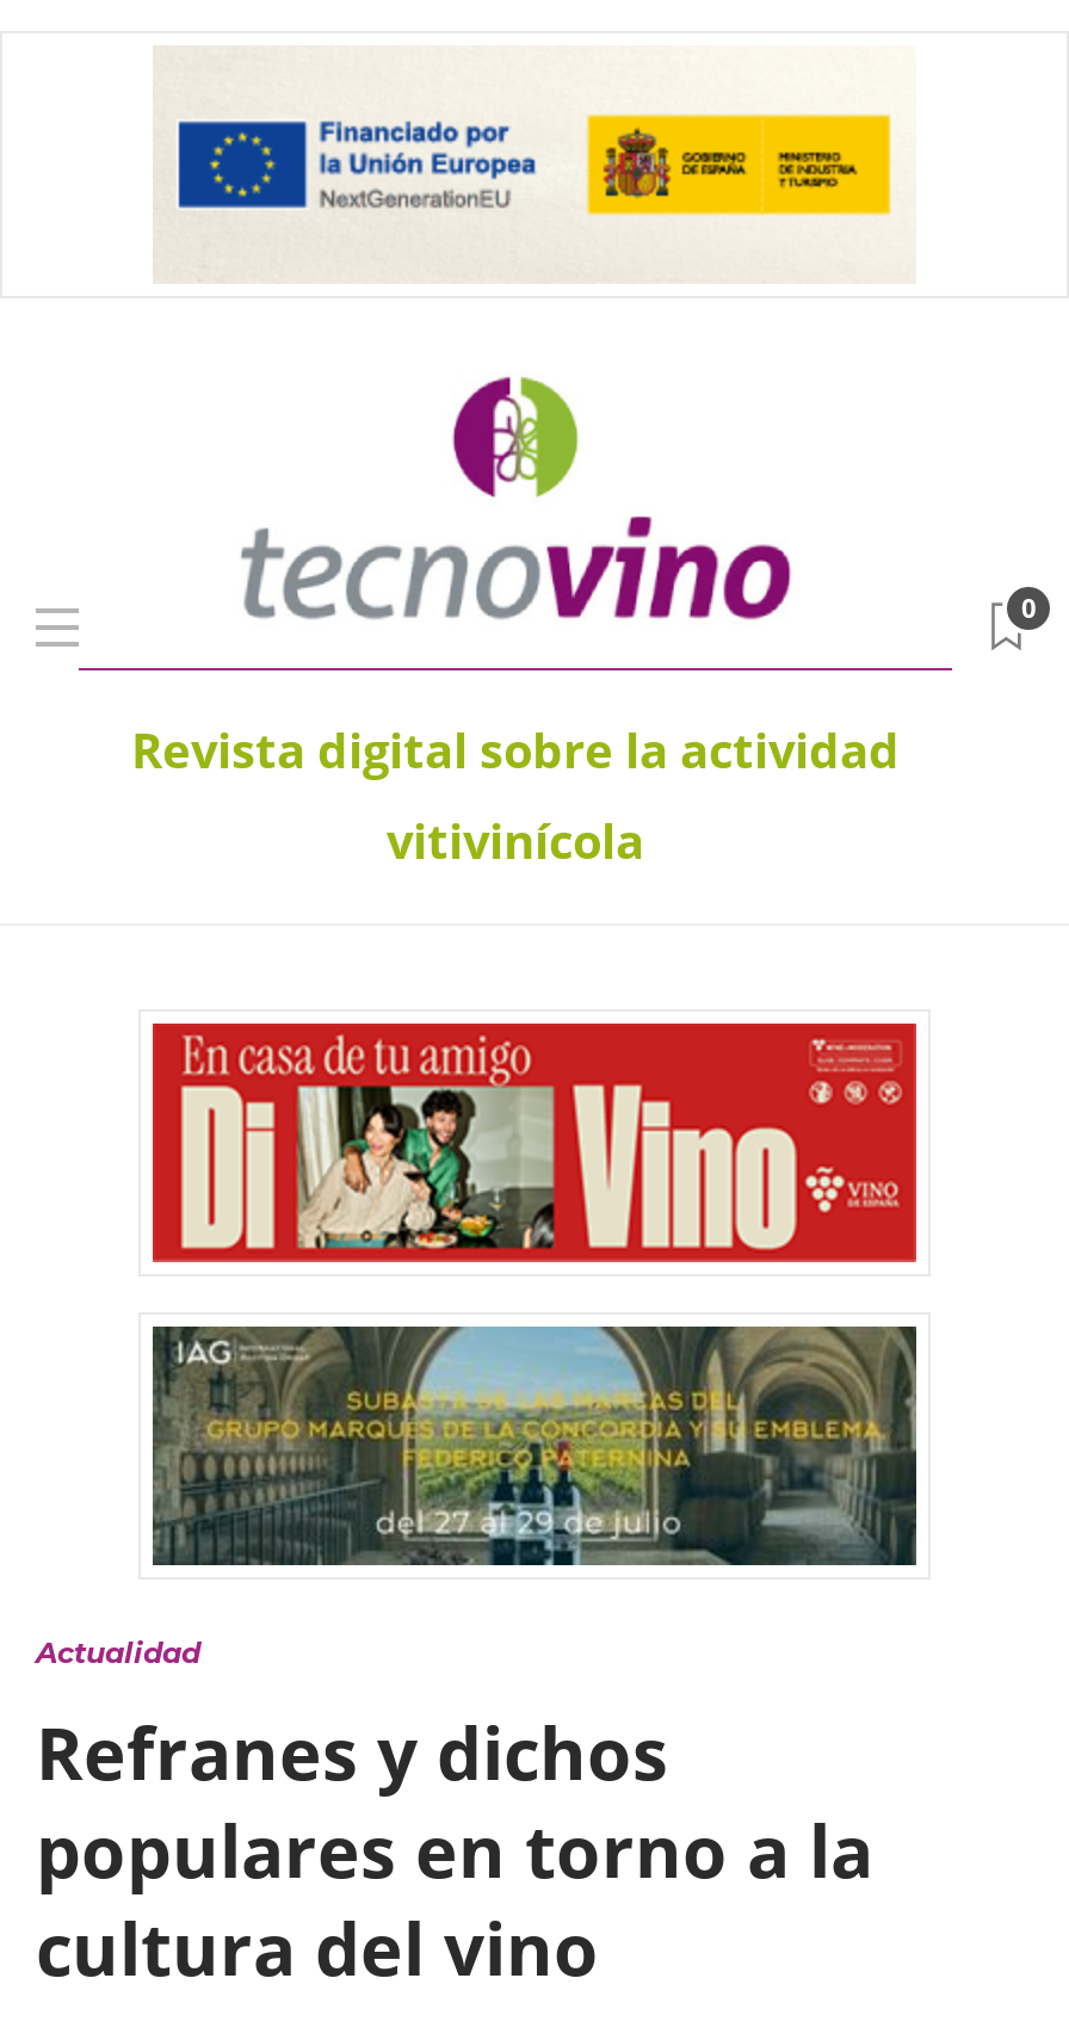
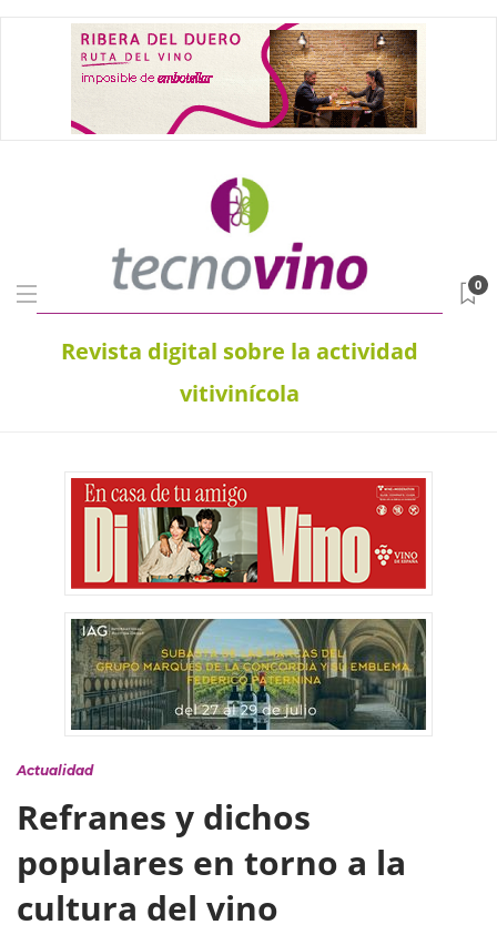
[153,45,897,284] [image] -> [70,22,418,135] [image]

